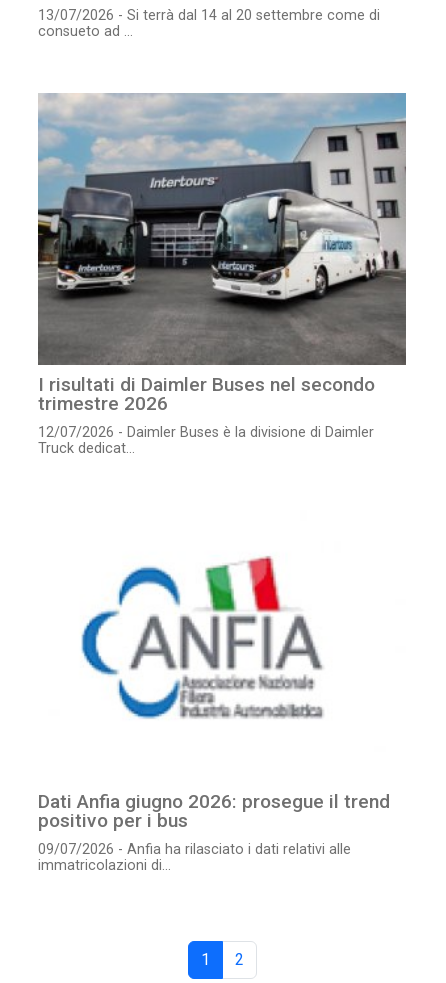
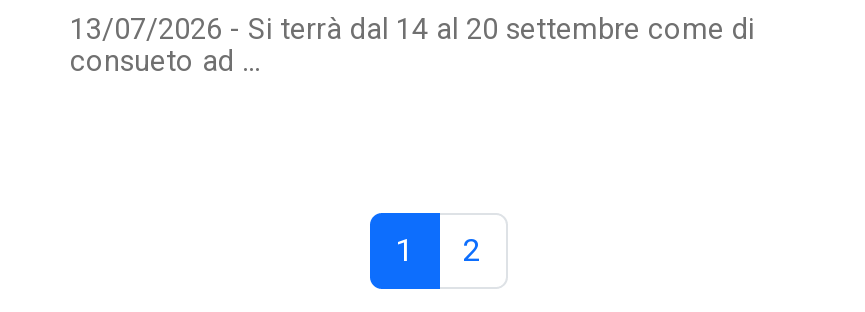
[37,92,407,457] [image] | I risultati di Daimler Buses nel secondo | trimestre 2026 | 12/07/2026 - Daimler Buses è la divisione di Daimler | Truck dedicat... -> none
[81,556,324,719] [image] -> none
[38,790,390,874] Dati Anfia giugno 2026: prosegue il trend | positivo per i bus | 09/07/2026 - Anfia ha rilasciato i dati relativi alle | immatricolazioni di... -> none

